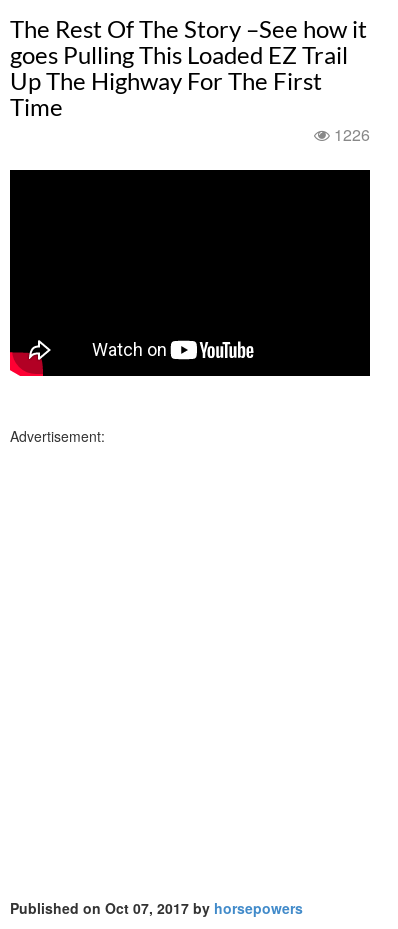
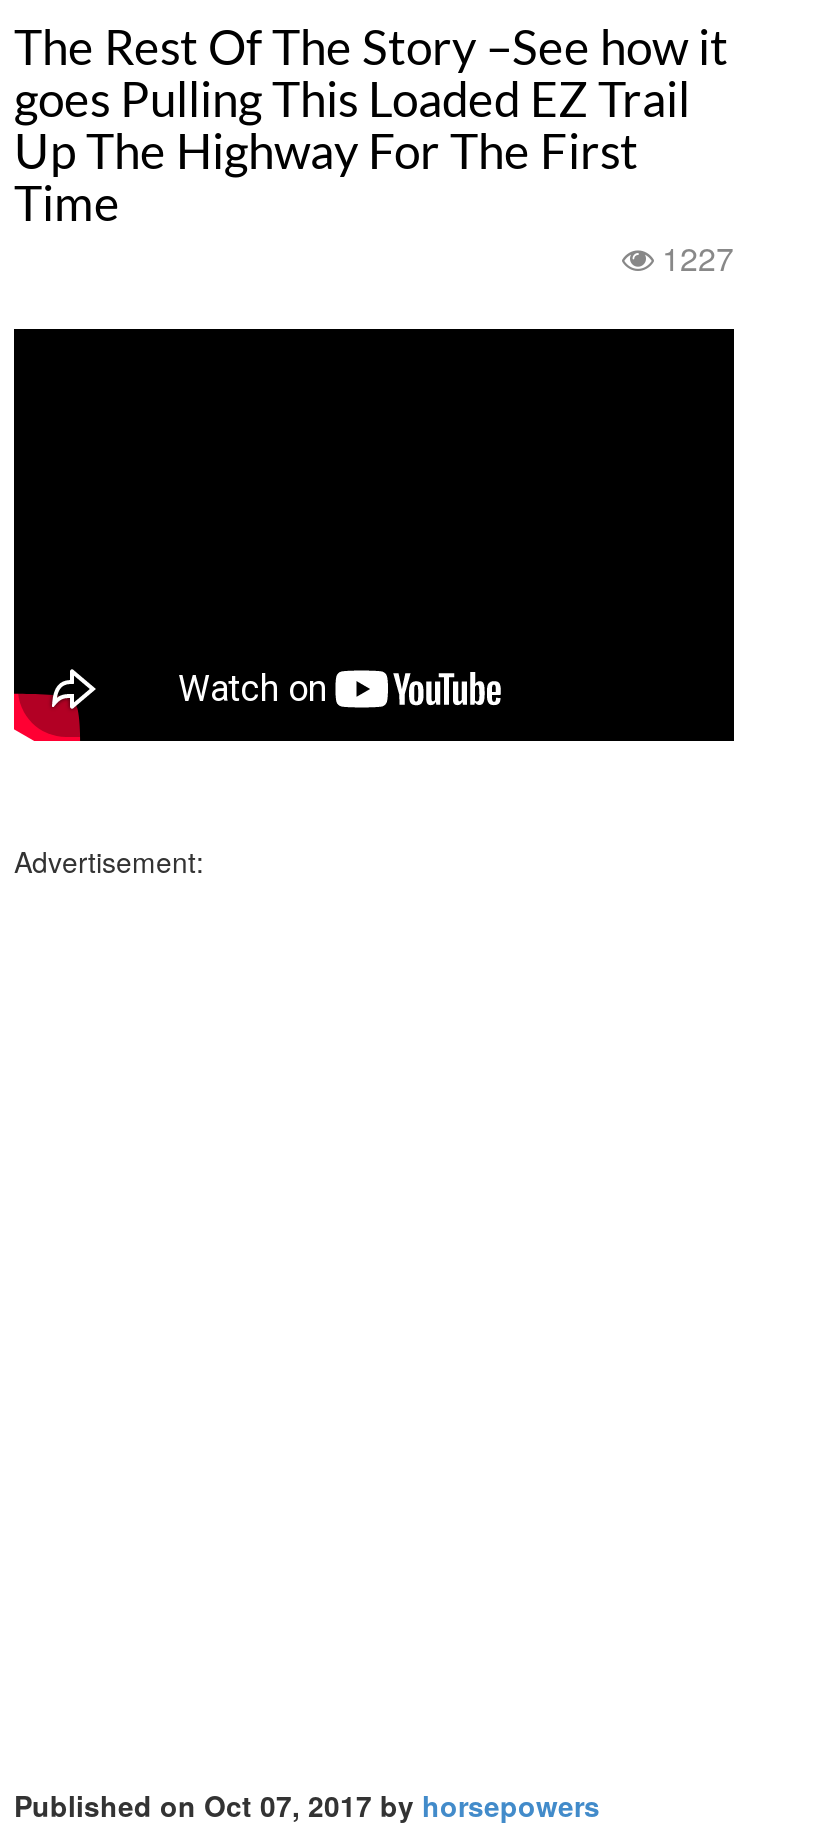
[334,123,370,146] 1226 -> [662,235,734,281] 1227

